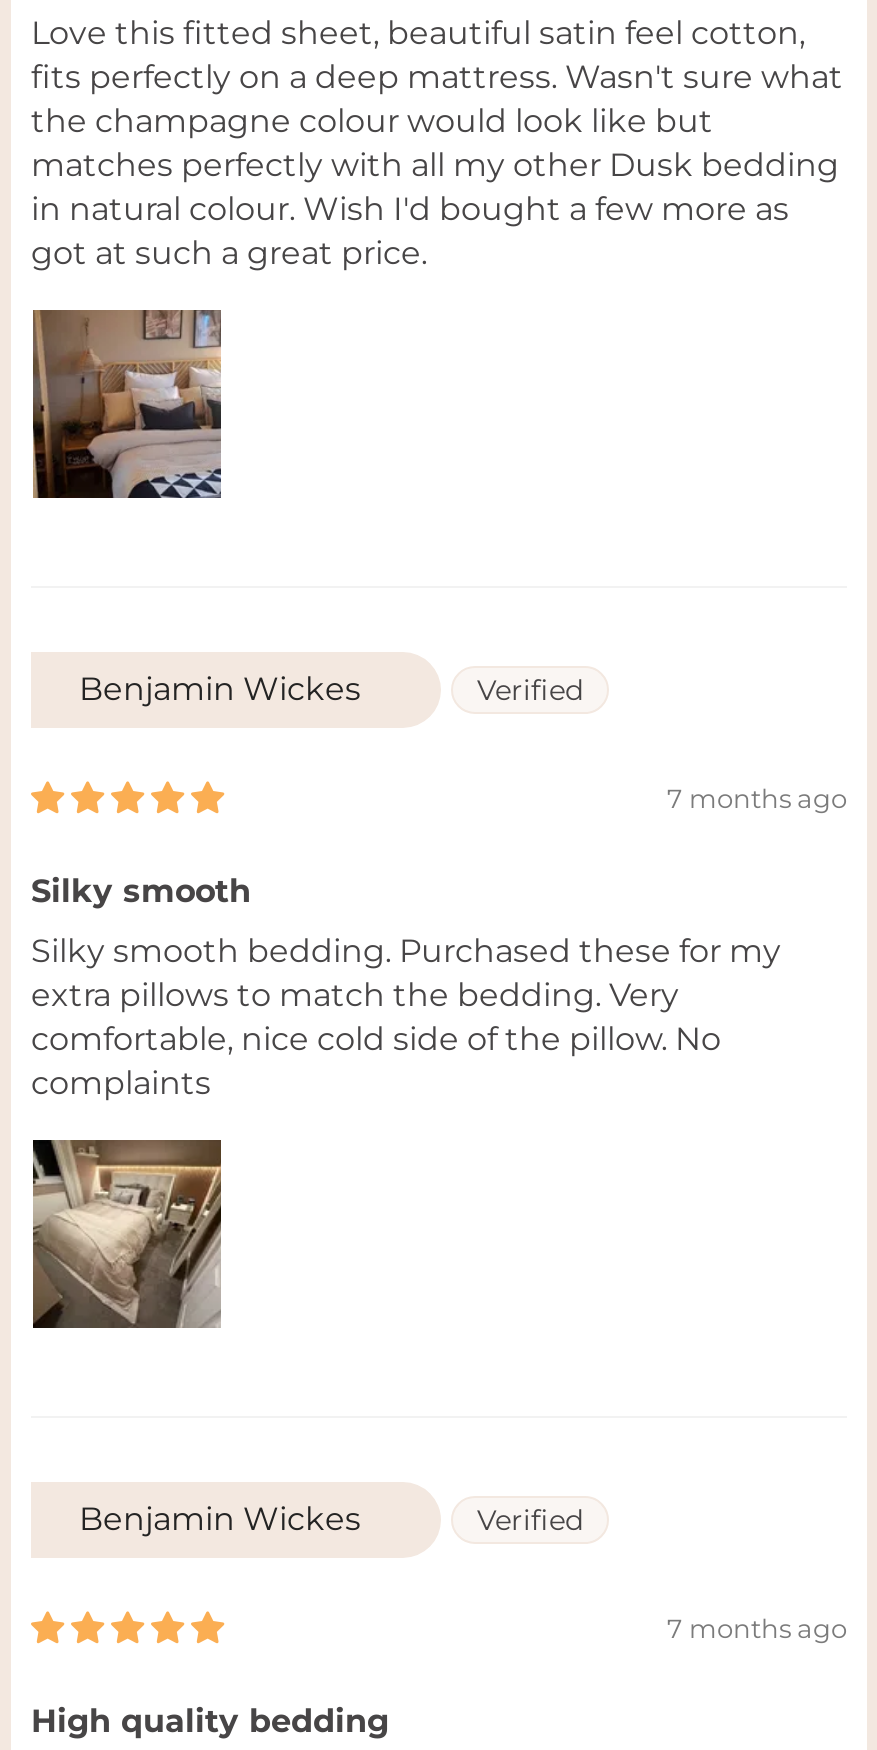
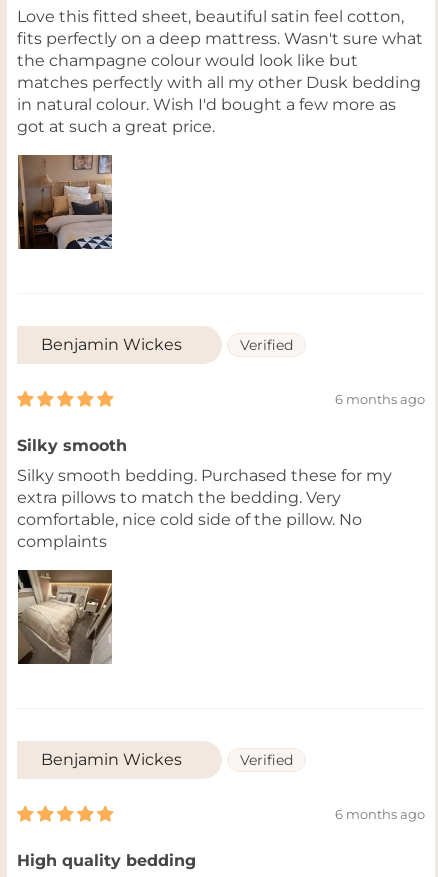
[667,784,847,814] 7 months ago -> [335,392,425,407] 6 months ago
[667,1614,847,1644] 7 months ago -> [335,807,425,822] 6 months ago

